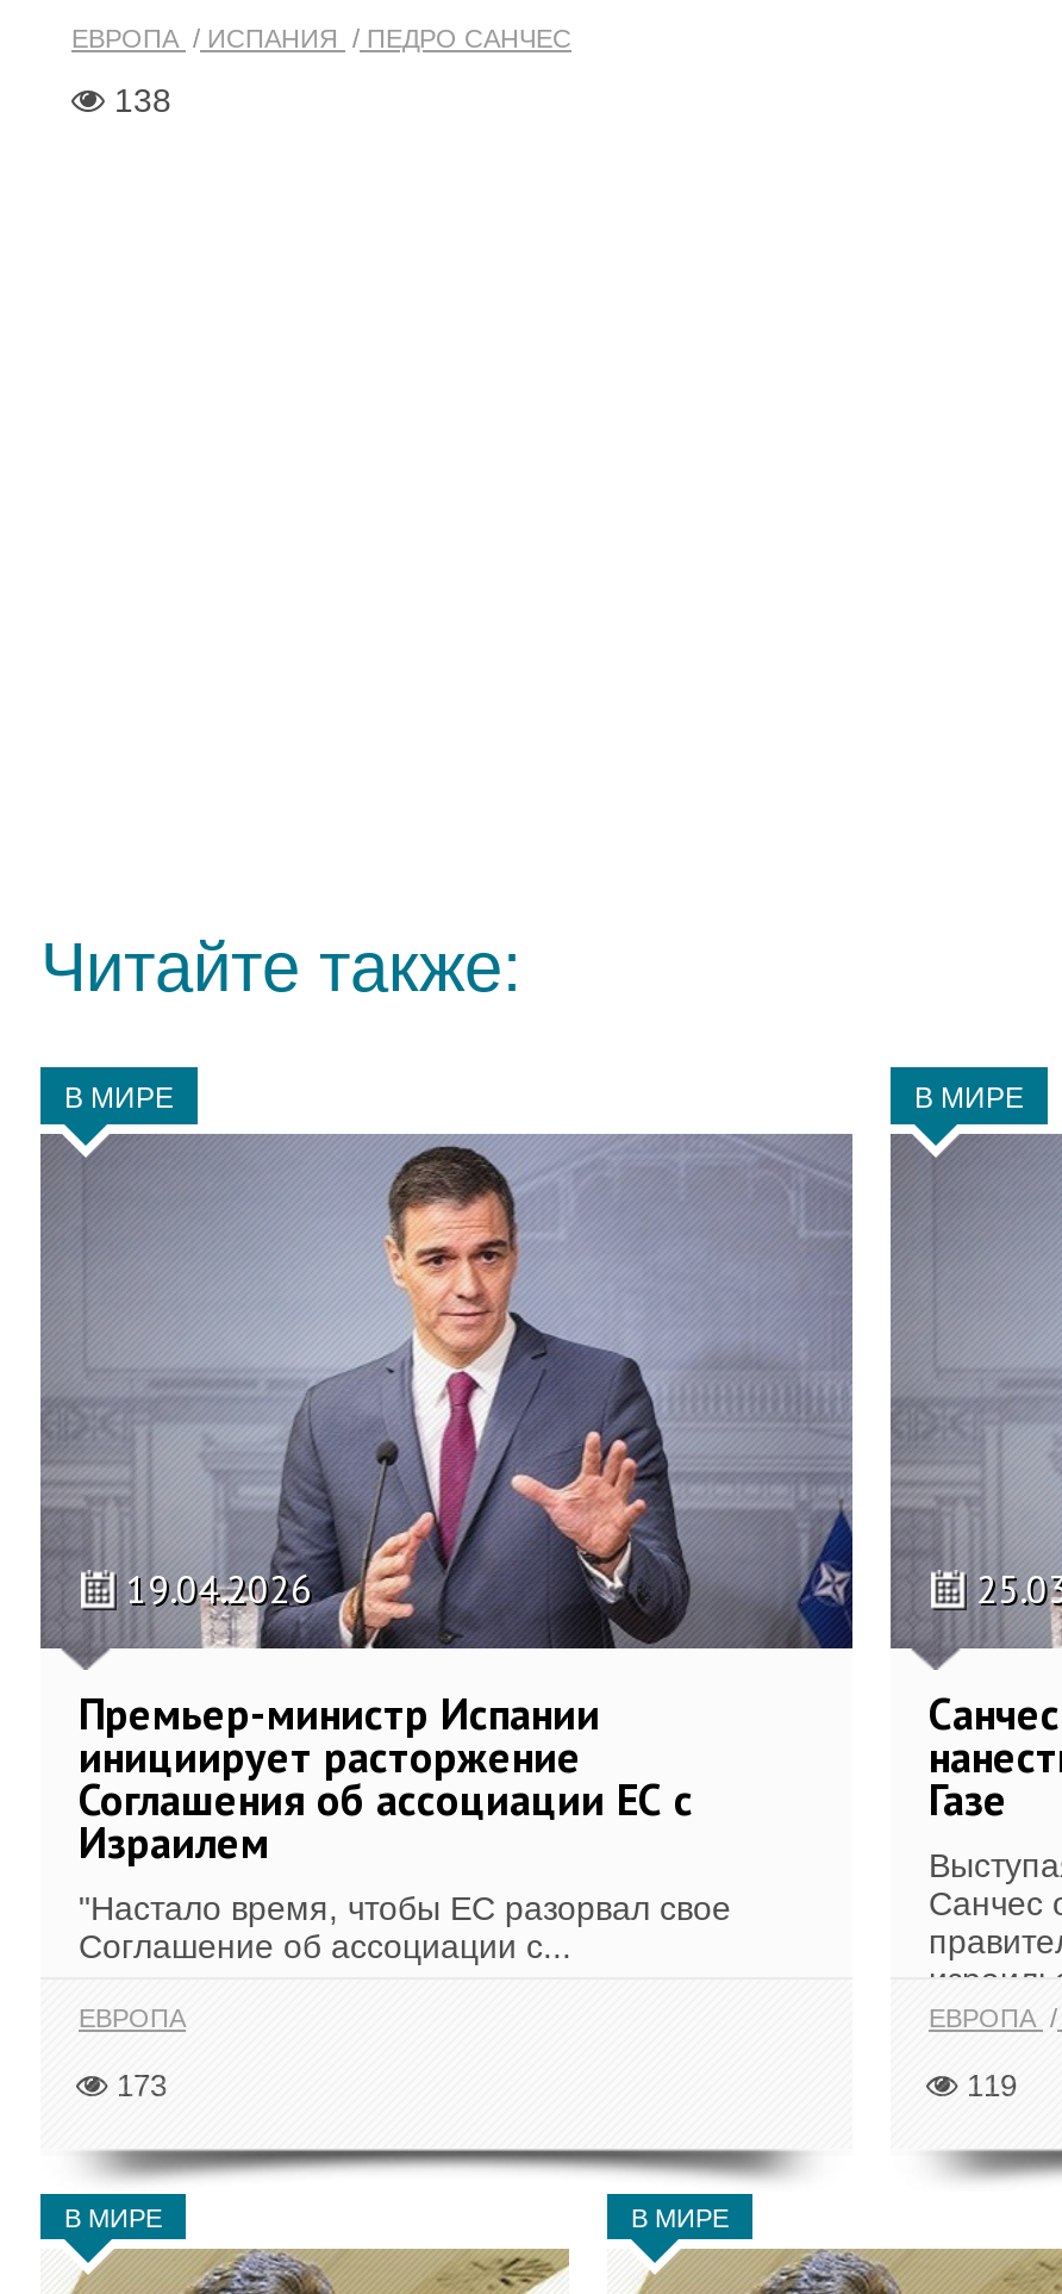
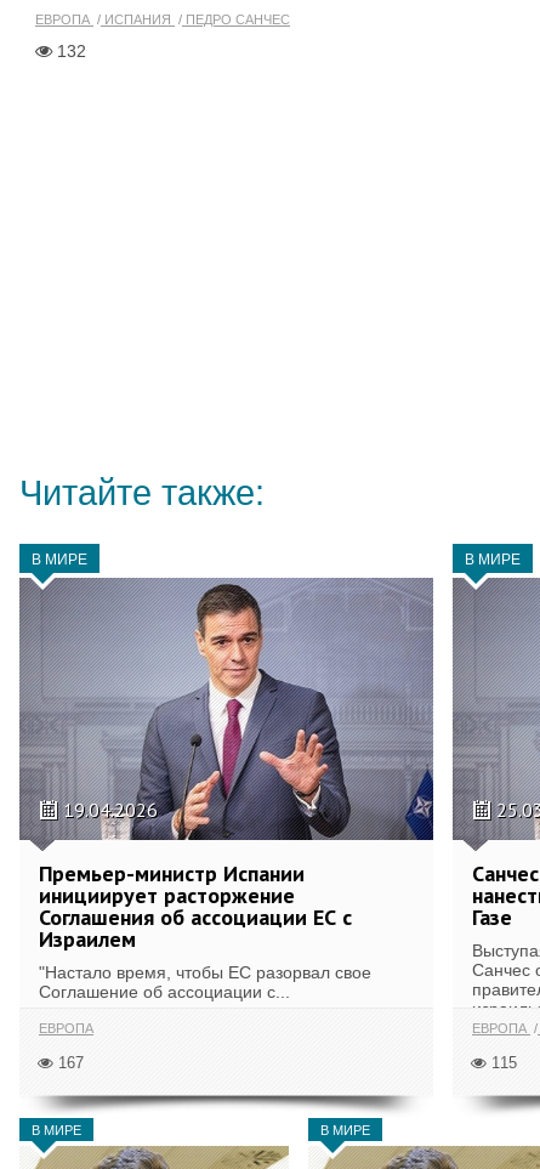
[105,81,171,119] 138 -> [52,41,86,61] 132
[107,2068,167,2103] 173 -> [53,1054,84,1072] 167
[957,2068,1017,2103] 119 -> [487,1054,517,1072] 115

